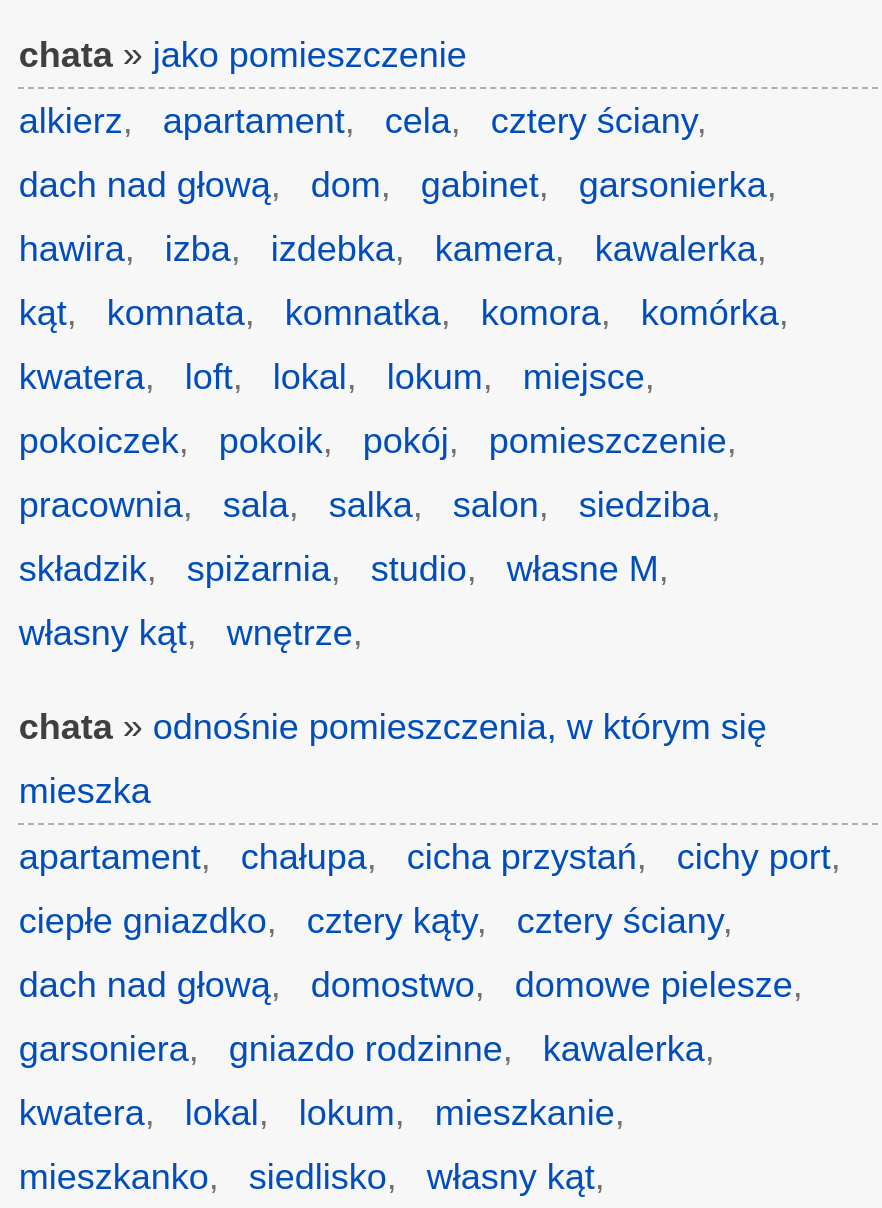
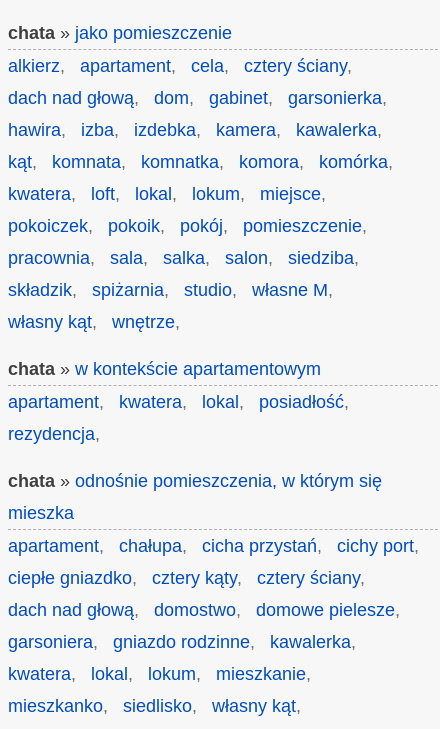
none -> [8,359,349,444] chata» w kontekście apartamentowym | apartament, | kwatera, | lokal, | posiadłość, | rezydencja,

